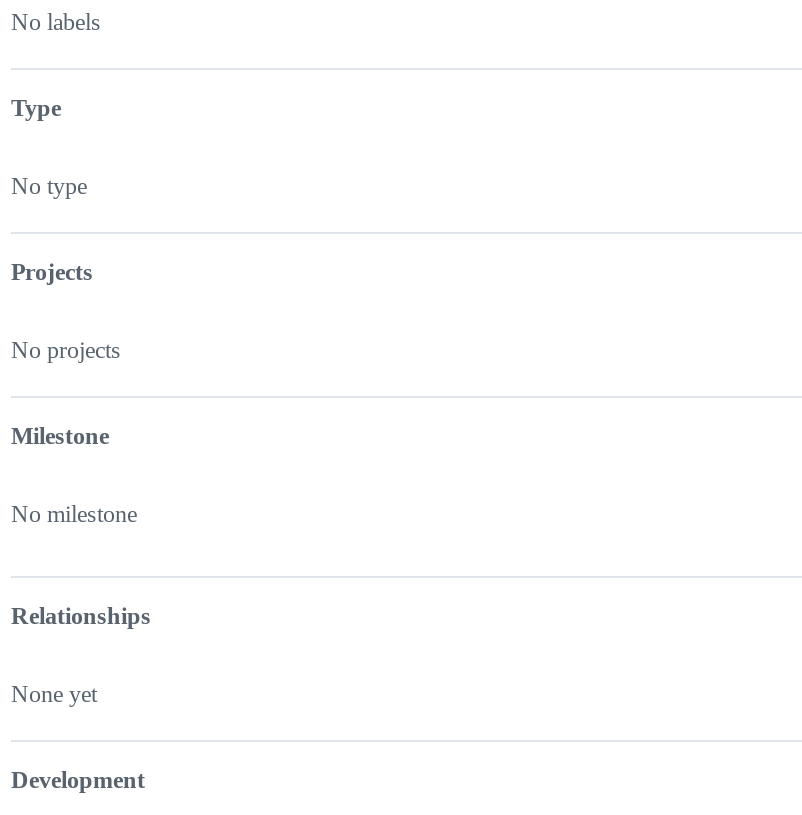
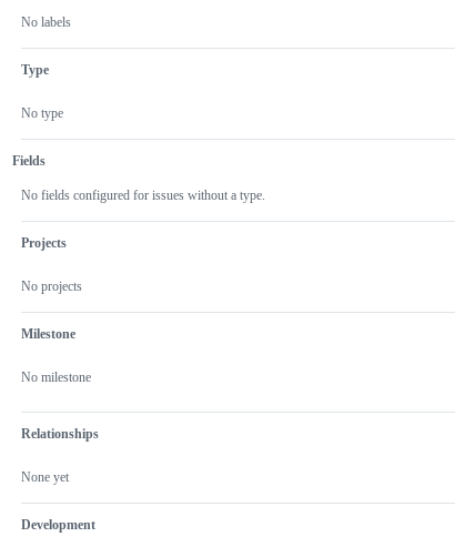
none -> [12,153,265,203] Fields | No fields configured for issues without a type.

